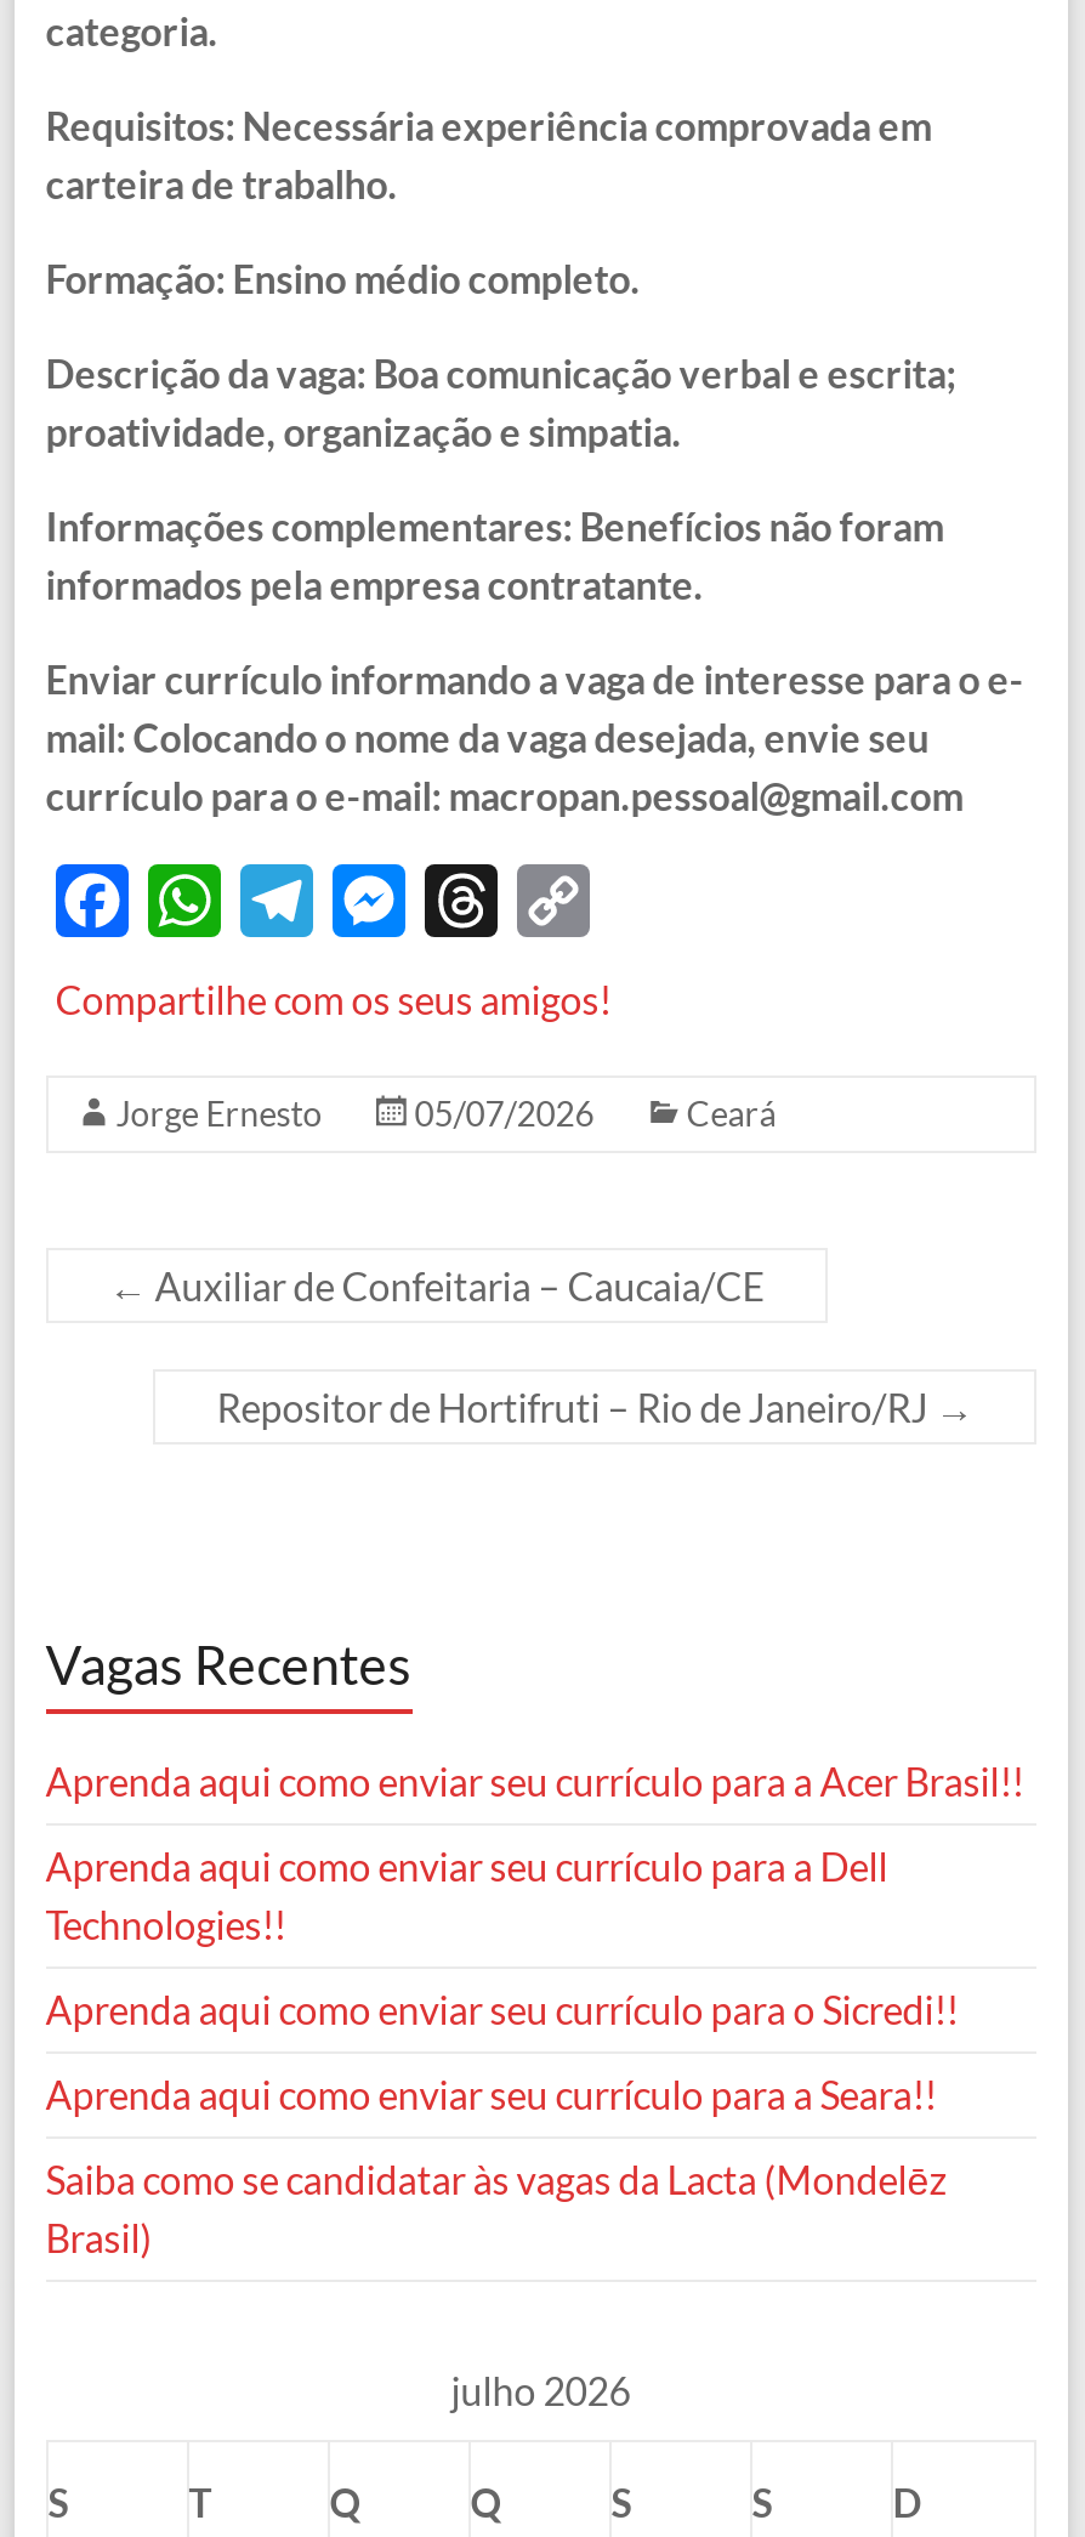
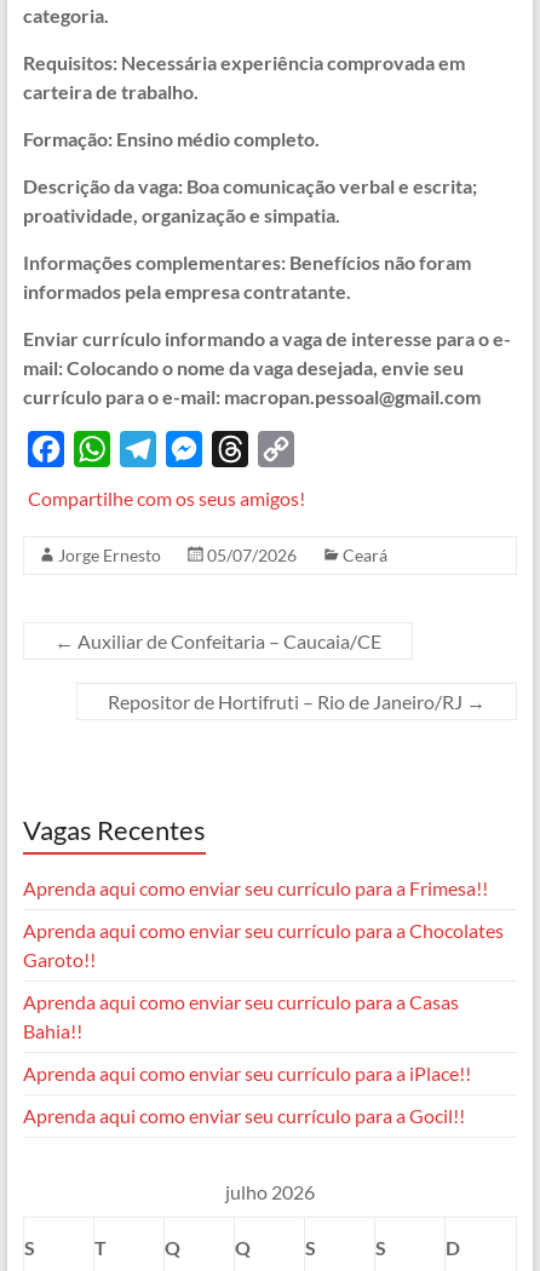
[46,1758,1024,1804] Aprenda aqui como enviar seu currículo para a Acer Brasil!! -> [23,877,488,900] Aprenda aqui como enviar seu currículo para a Frimesa!!
[46,1843,888,1947] Aprenda aqui como enviar seu currículo para a Dell | Technologies!! -> [23,919,503,971] Aprenda aqui como enviar seu currículo para a Chocolates | Garoto!!
[46,1986,958,2032] Aprenda aqui como enviar seu currículo para o Sicredi!! -> [23,990,459,1042] Aprenda aqui como enviar seu currículo para a Casas | Bahia!!
[46,2071,936,2117] Aprenda aqui como enviar seu currículo para a Seara!! -> [23,1062,471,1085] Aprenda aqui como enviar seu currículo para a iPlace!!
[46,2156,946,2260] Saiba como se candidatar às vagas da Lacta (Mondelēz | Brasil) -> [23,1104,465,1127] Aprenda aqui como enviar seu currículo para a Gocil!!

